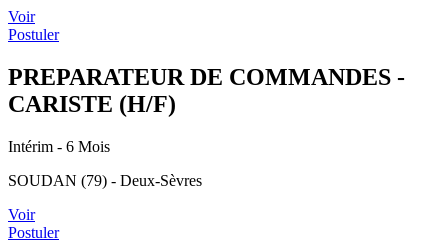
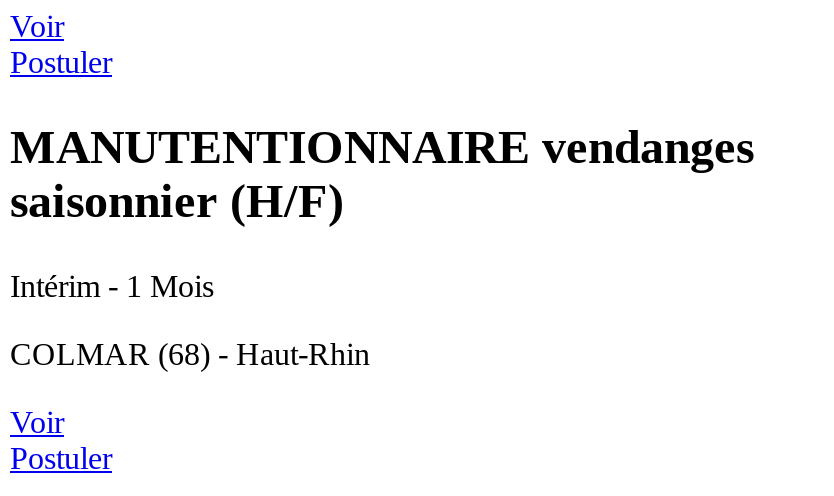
[8,64,405,117] PREPARATEUR DE COMMANDES - | CARISTE (H/F) -> [10,120,754,226] MANUTENTIONNAIRE vendanges | saisonnier (H/F)
[8,138,110,155] Intérim - 6 Mois -> [10,268,214,302] Intérim - 1 Mois
[8,172,202,189] SOUDAN (79) - Deux-Sèvres -> [10,336,370,370] COLMAR (68) - Haut-Rhin

